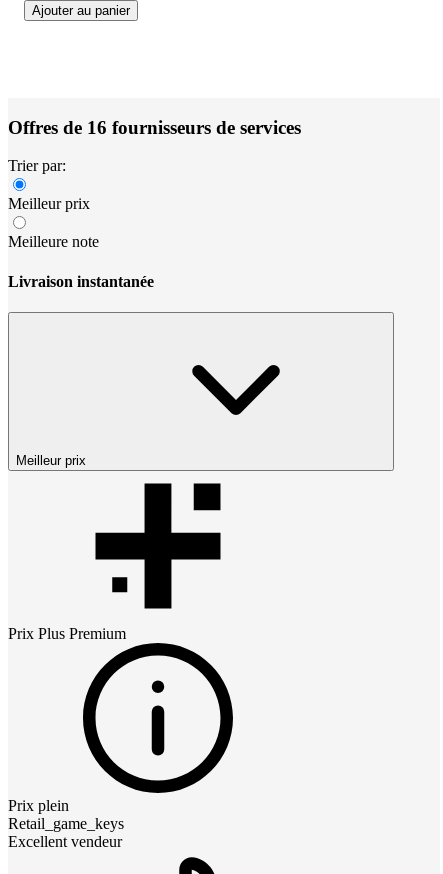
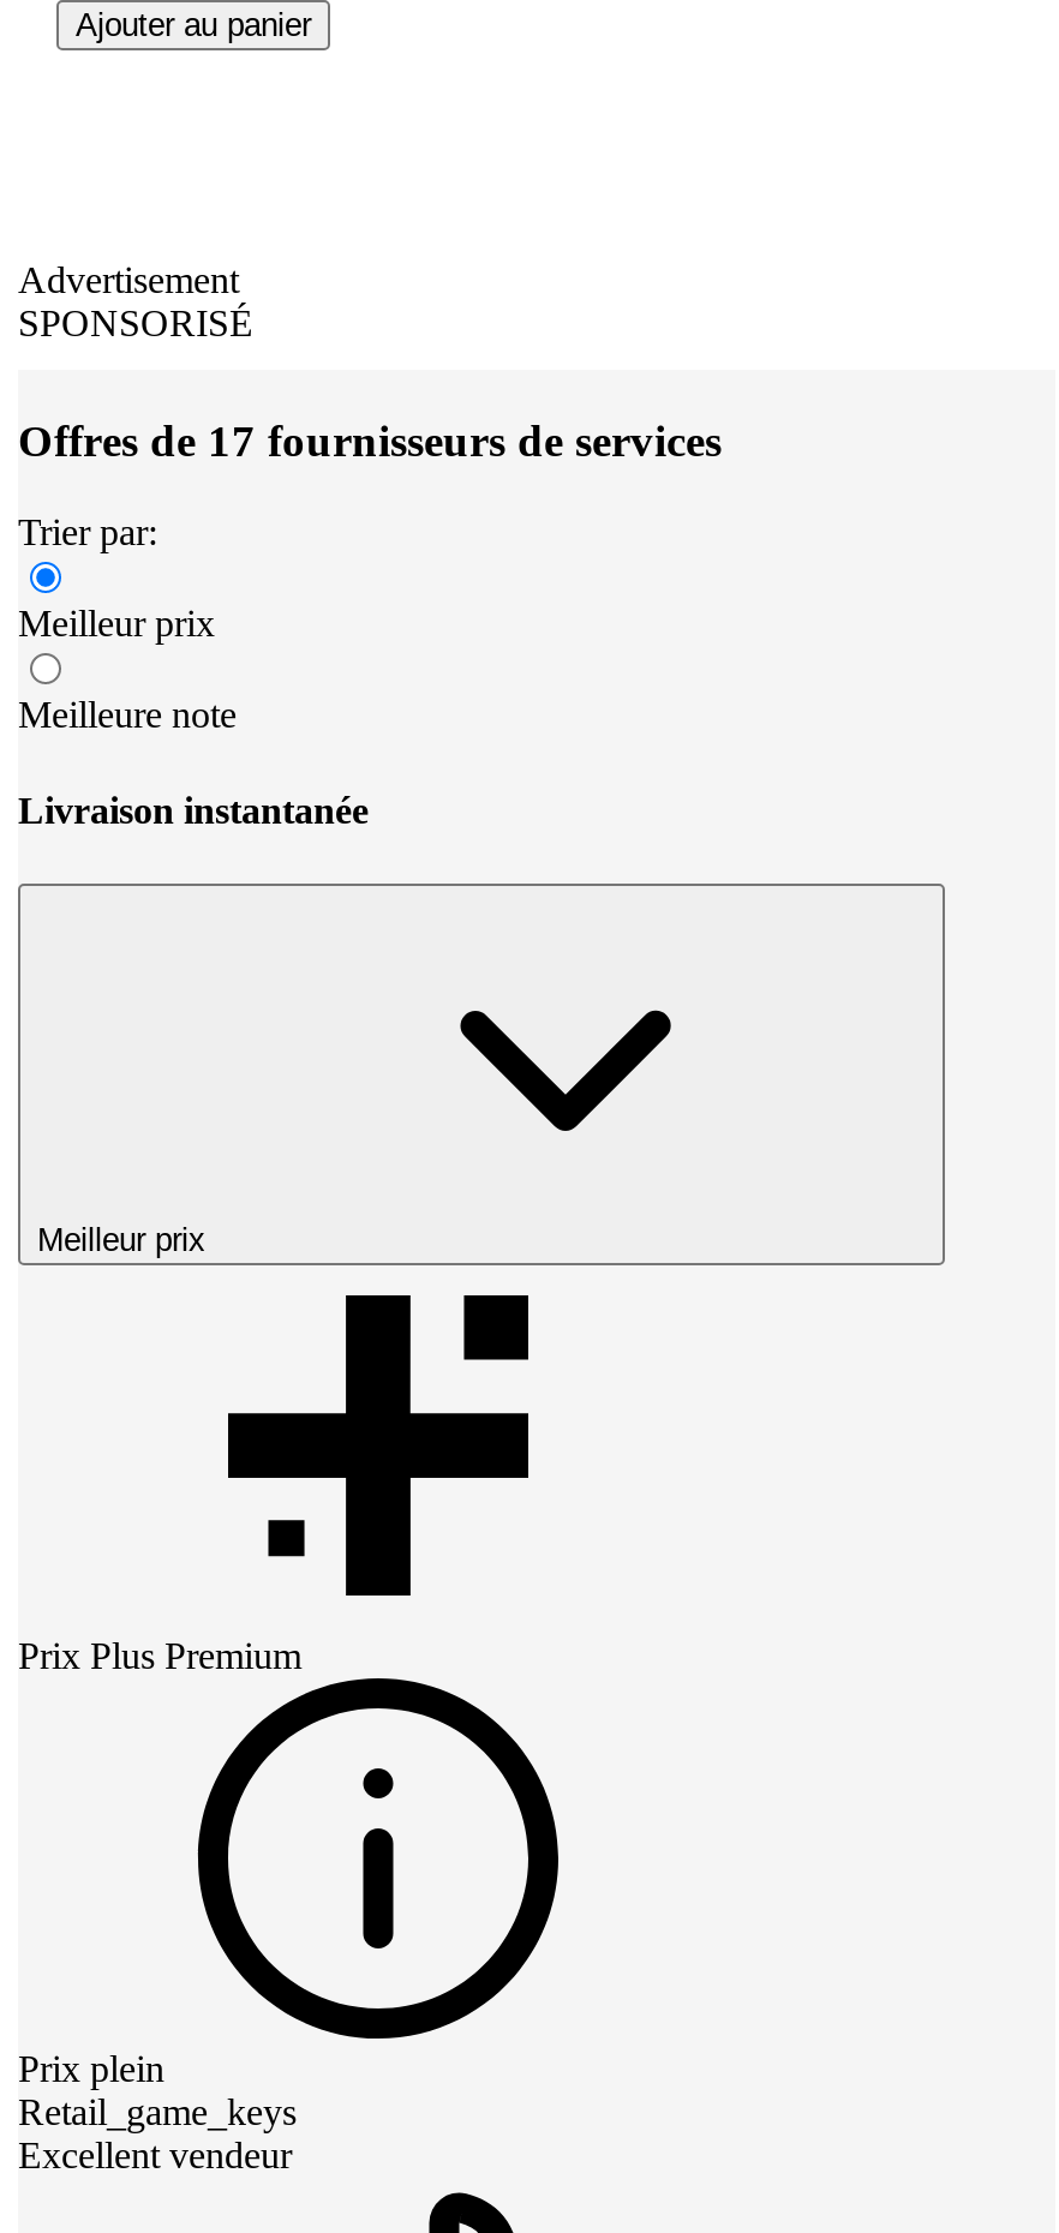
[8,116,301,137] Offres de 16 fournisseurs de services -> [18,259,722,465] Advertisement | SPONSORISÉ | Offres de 17 fournisseurs de services

